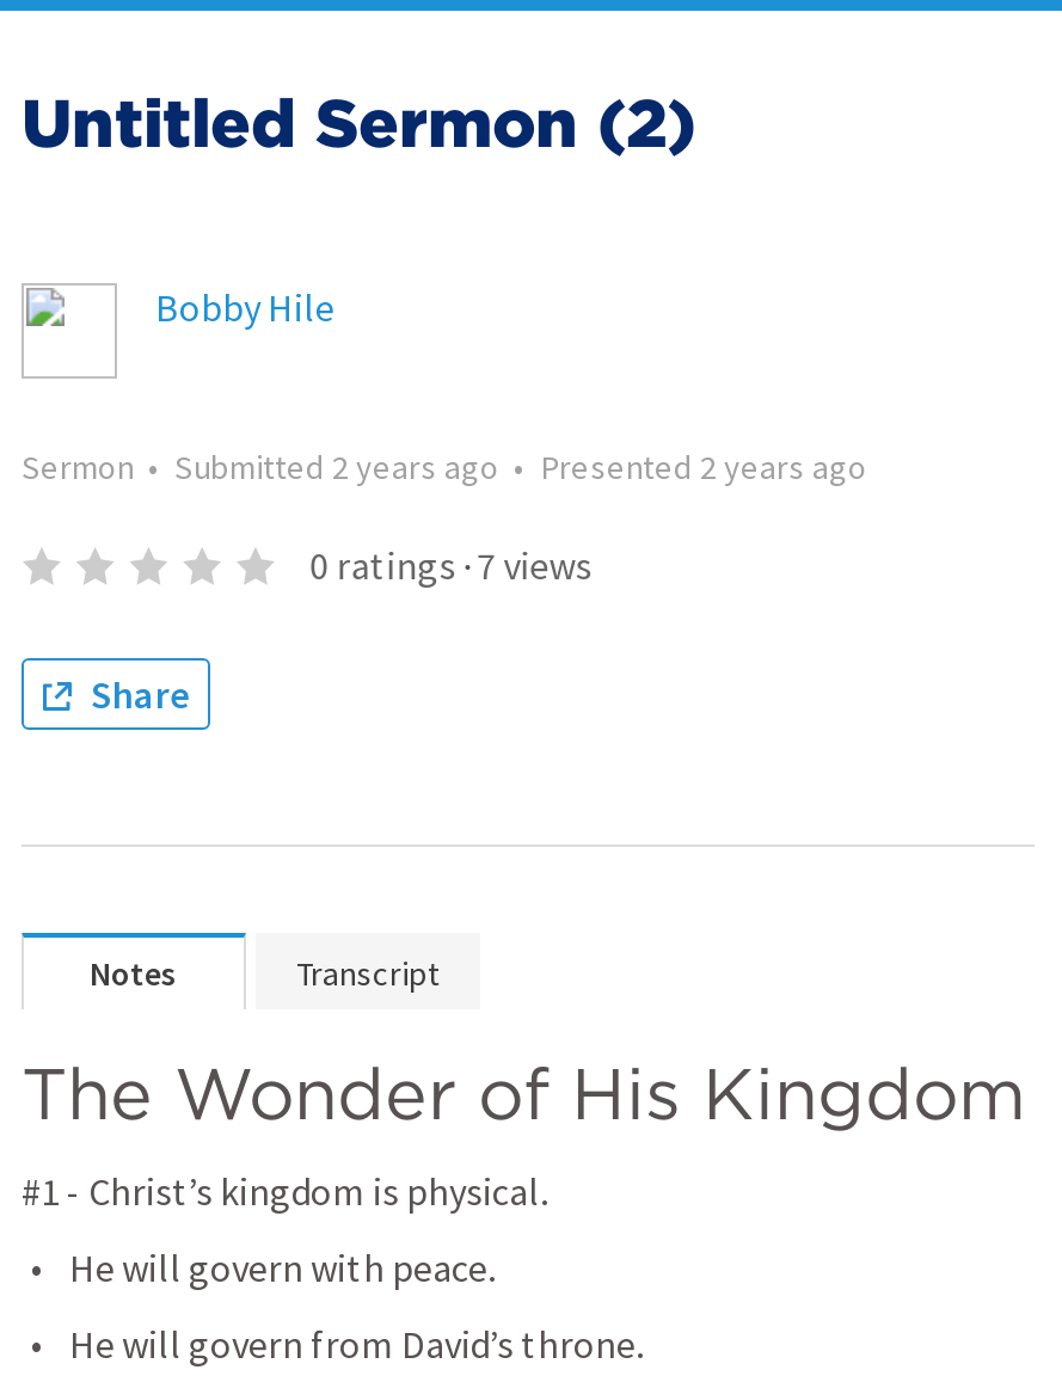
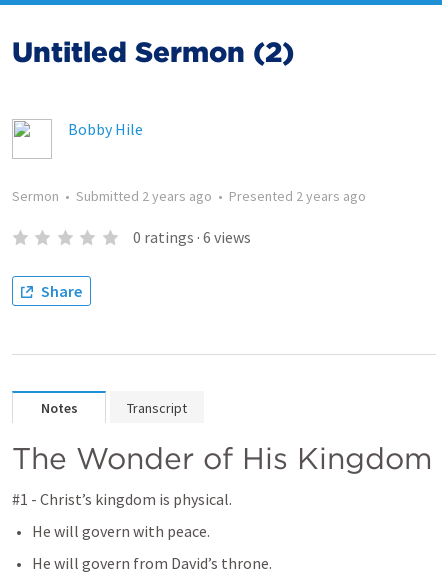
[310,541,592,589] 0 ratings · 7 views -> [133,227,251,247] 0 ratings · 6 views

